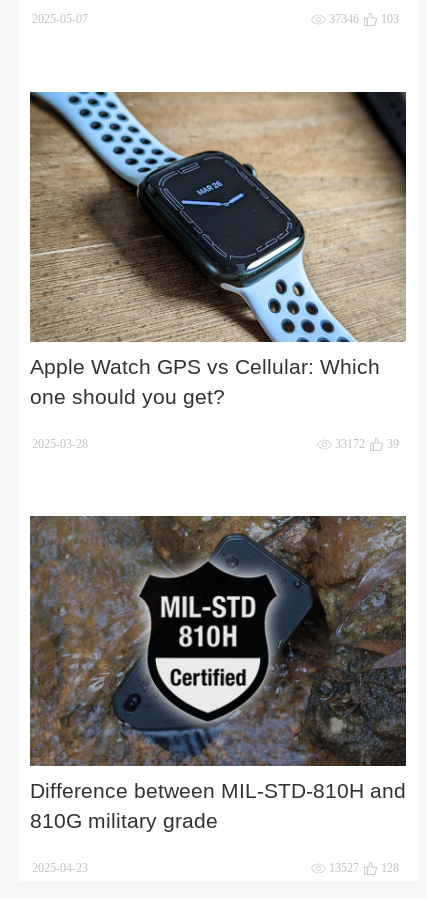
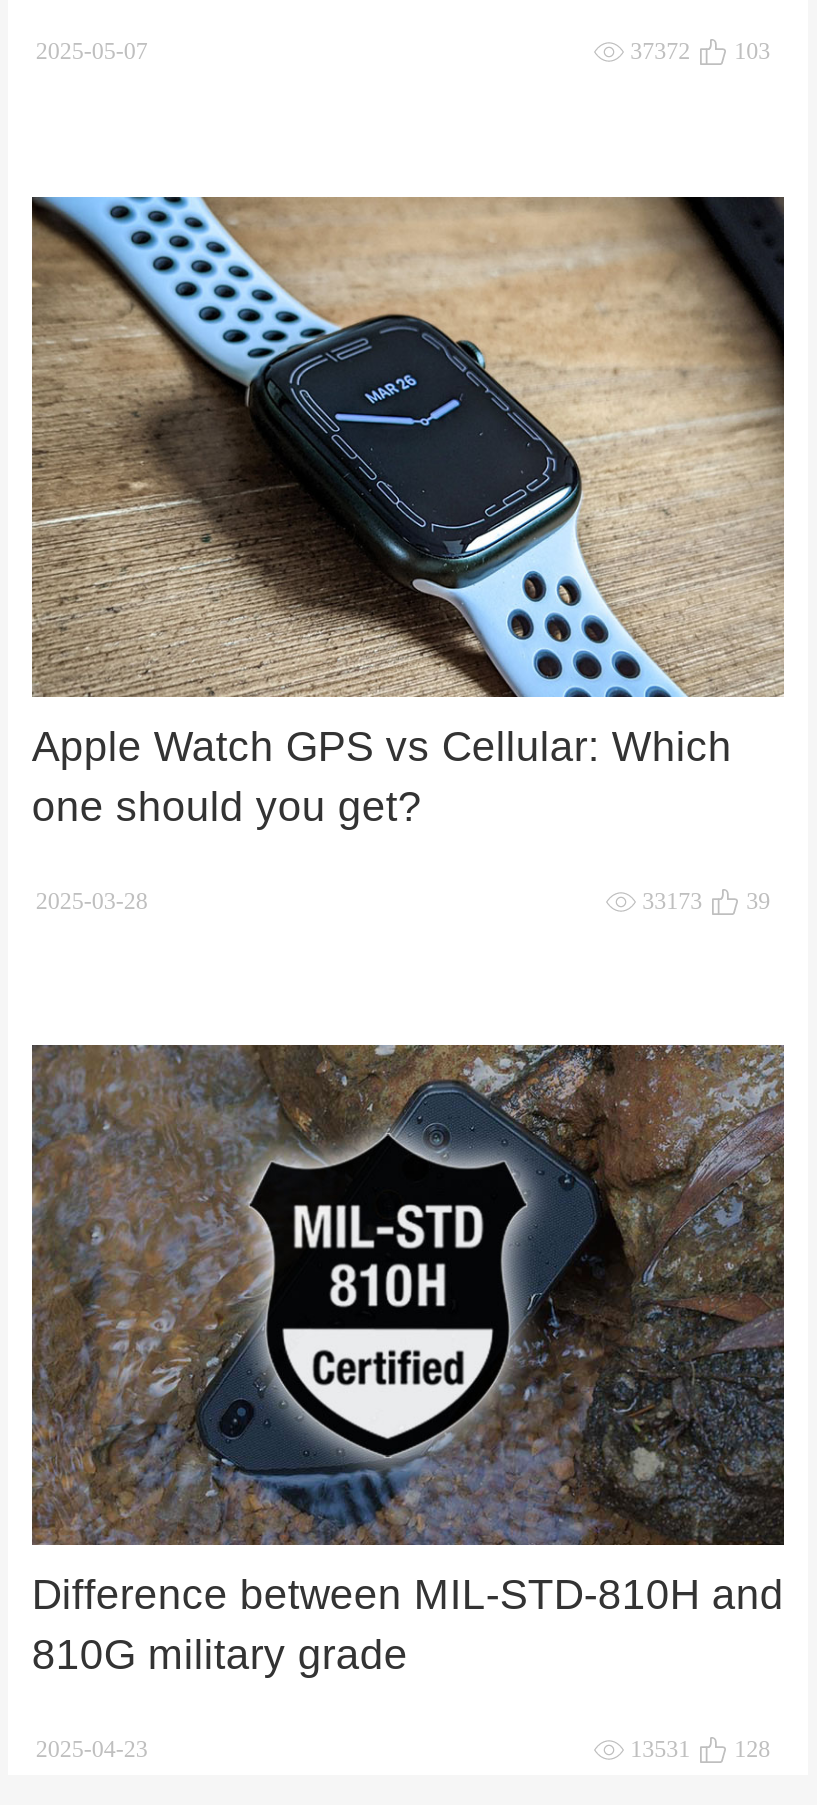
[329,12,399,26] 37346 103 -> [630,37,770,65] 37372 103
[335,436,399,450] 33172 39 -> [642,886,770,914] 33173 39
[329,861,399,875] 13527 128 -> [630,1735,770,1763] 13531 128

